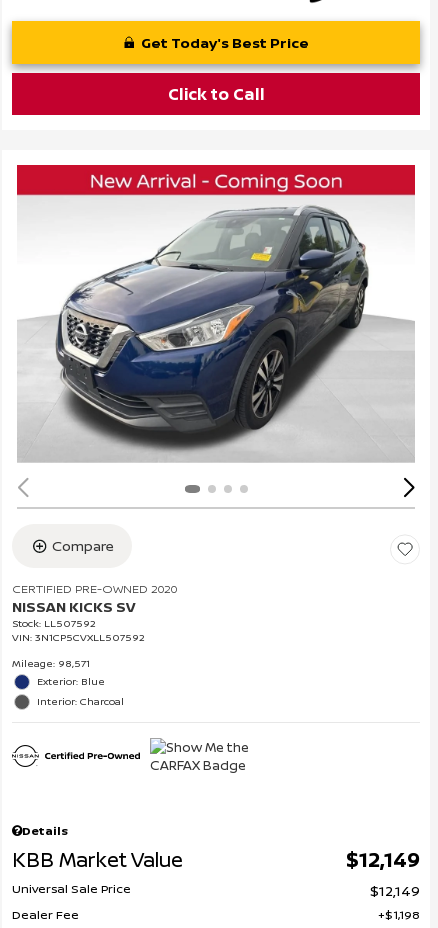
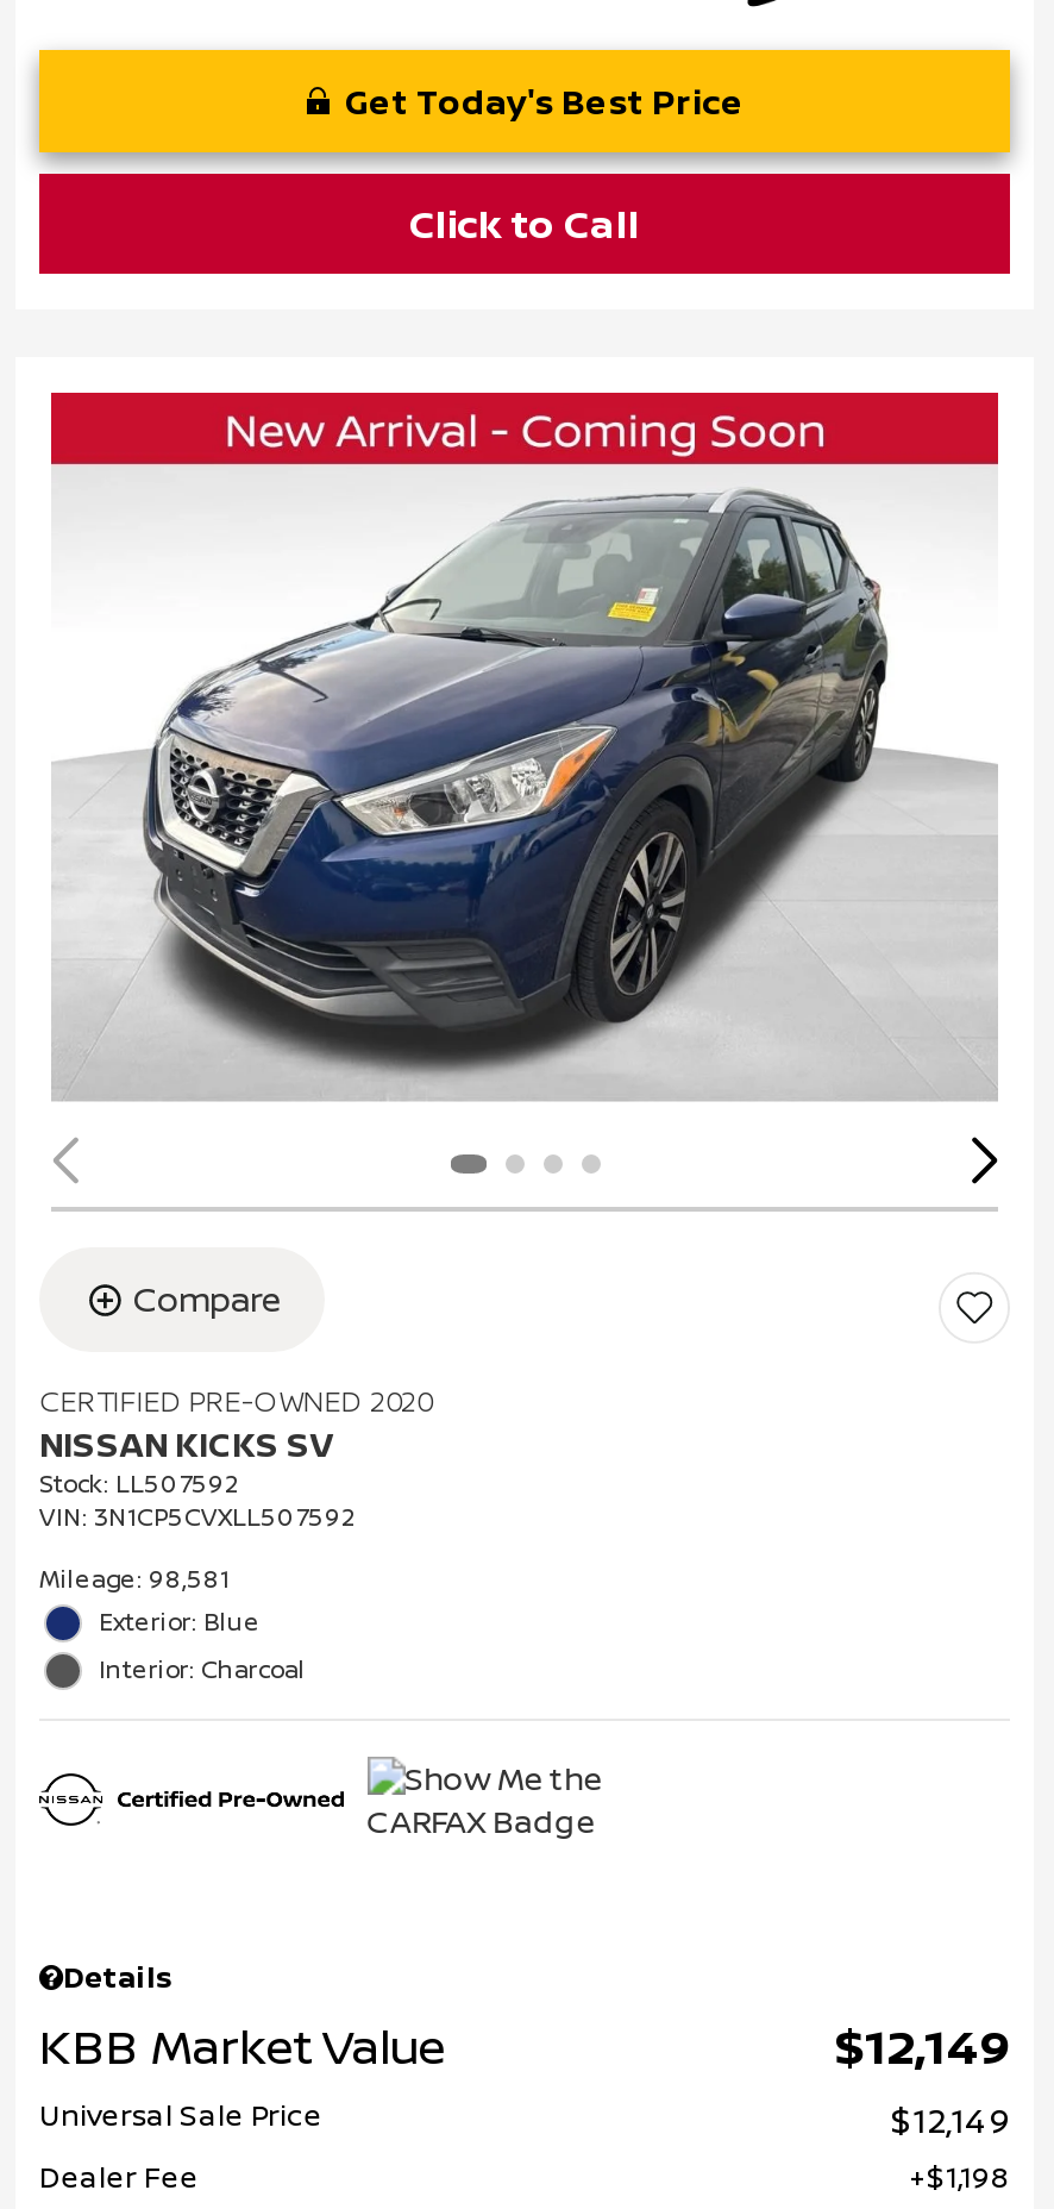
[12,656,90,670] Mileage: 98,571 -> [39,1562,230,1595] Mileage: 98,581

